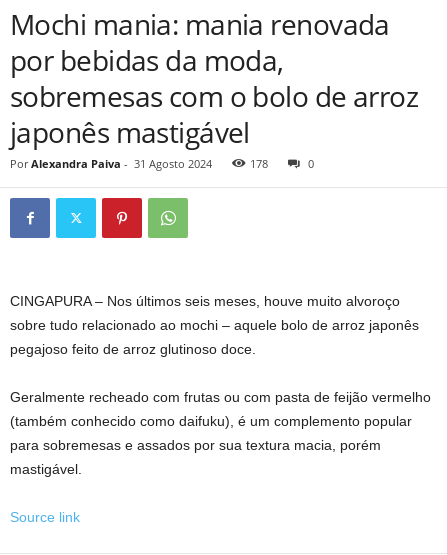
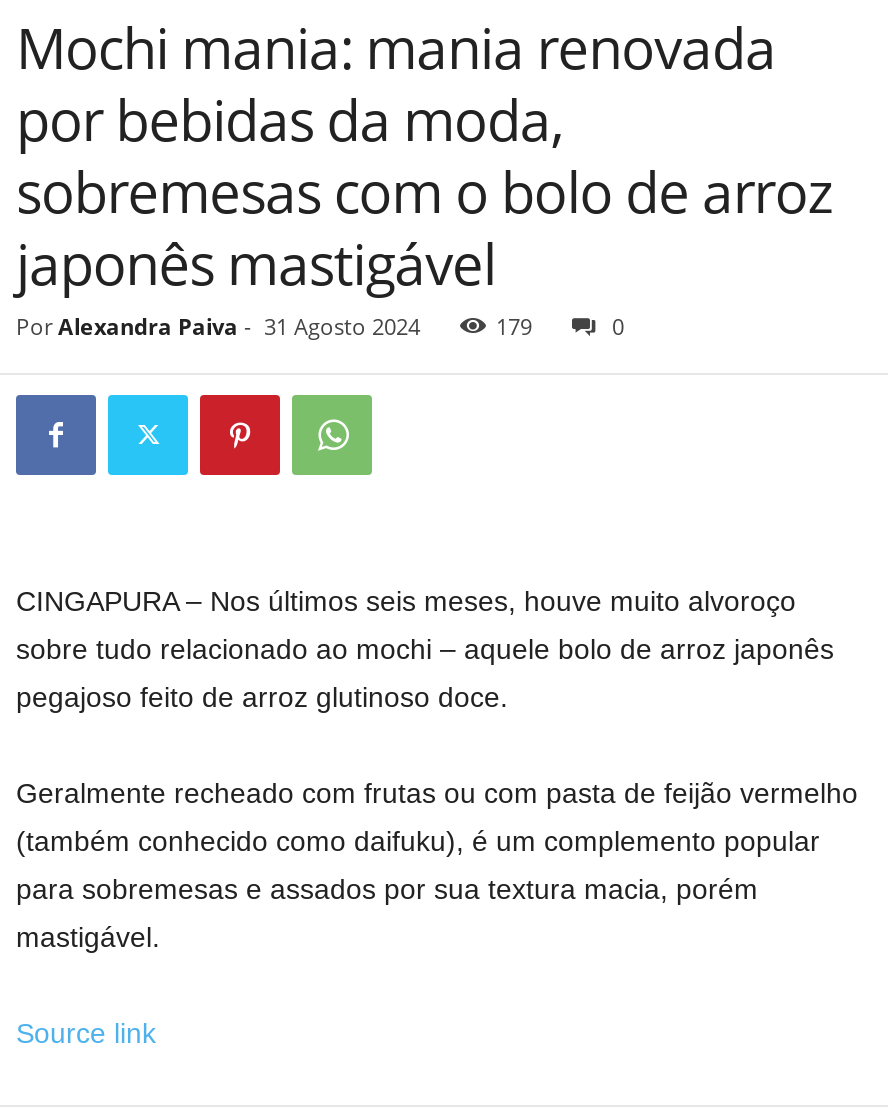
[250,156,268,171] 178 -> [496,311,532,341] 179

